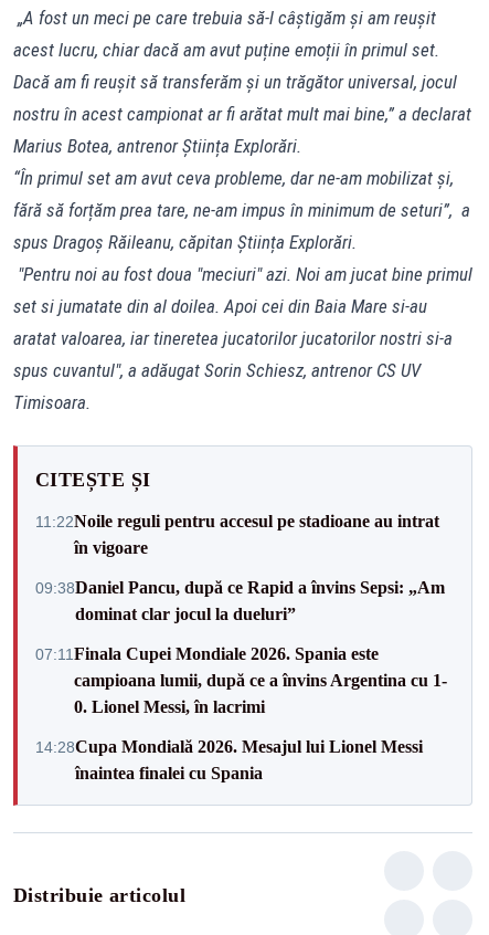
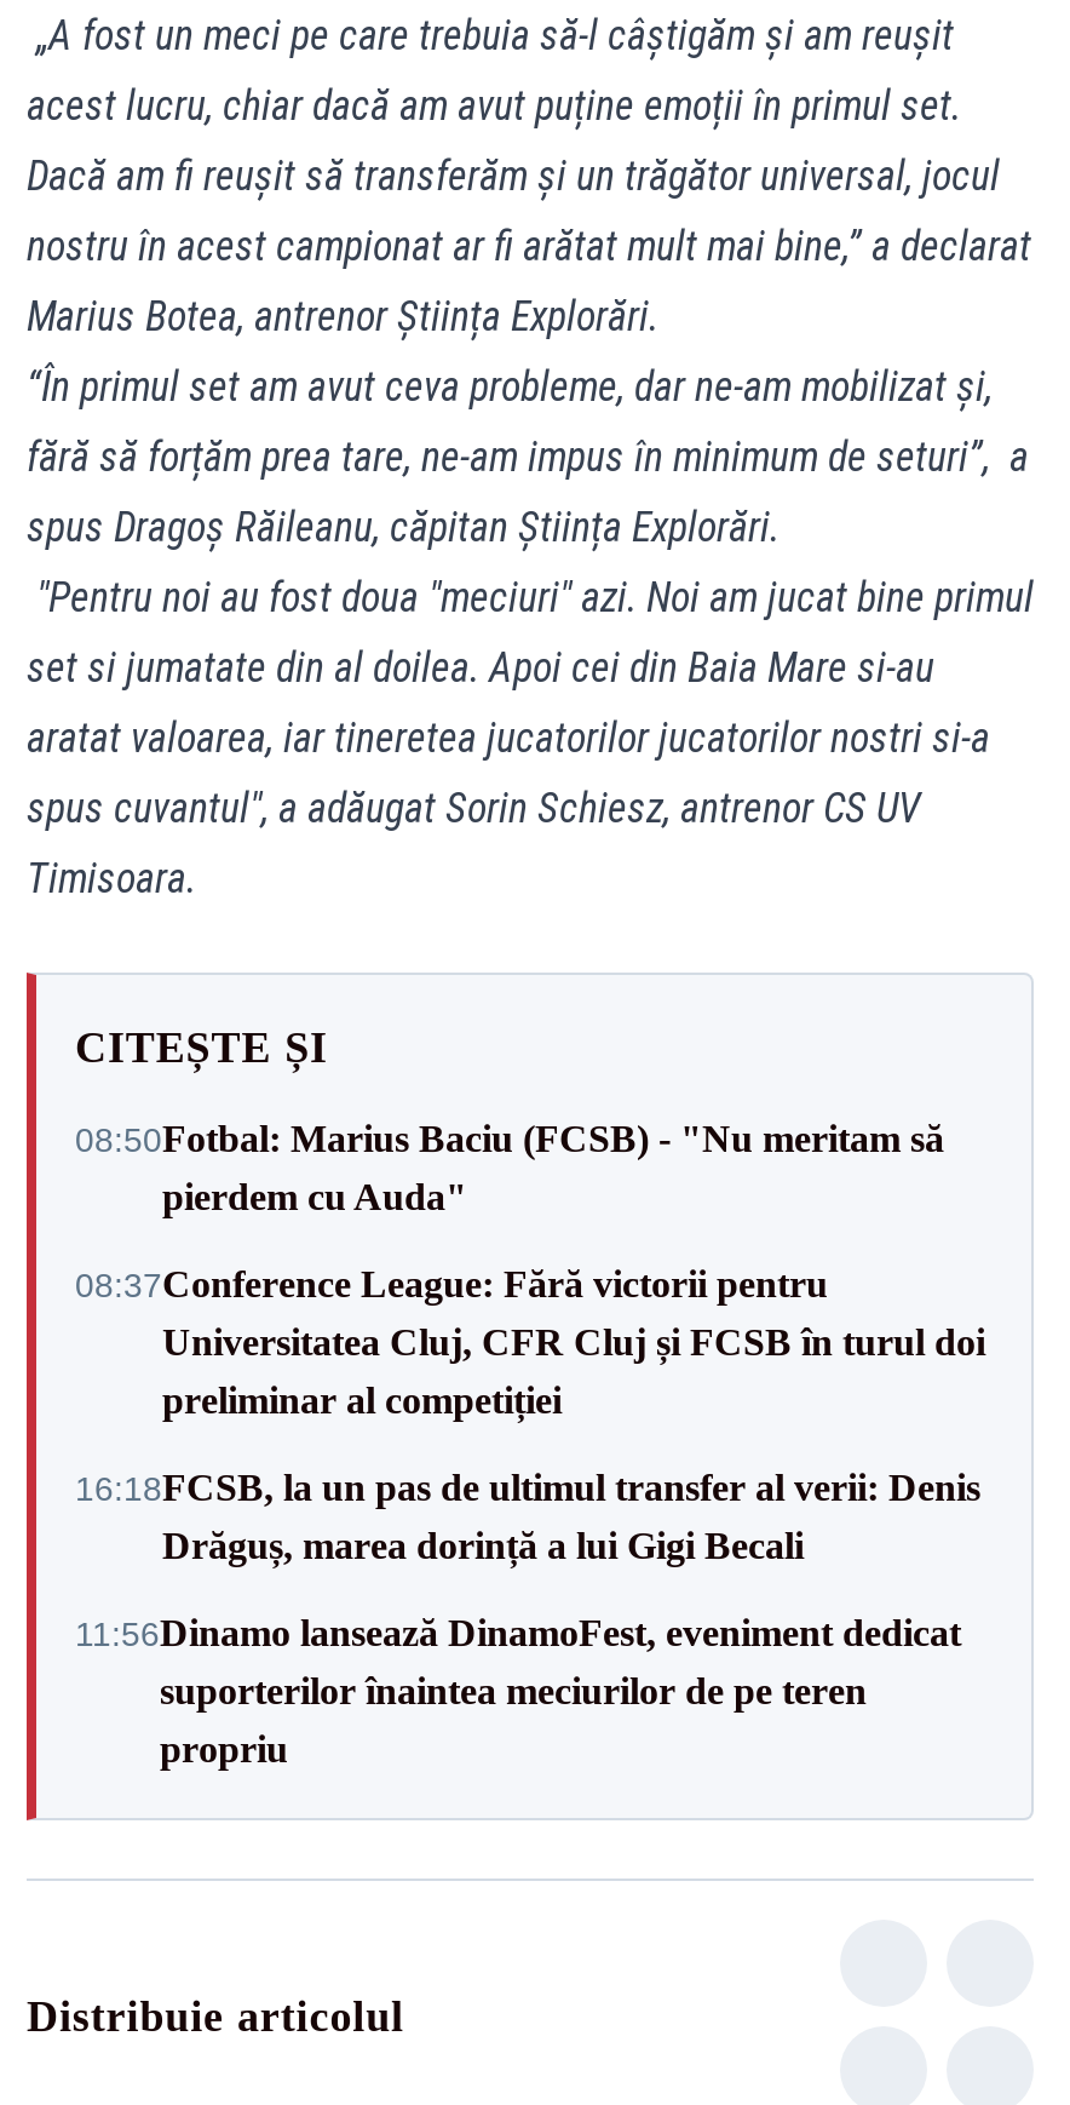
[35,511,439,556] 11:22Noile reguli pentru accesul pe stadioane au intrat | în vigoare -> [75,1118,944,1217] 08:50Fotbal: Marius Baciu (FCSB) - "Nu meritam să | pierdem cu Auda"
[35,577,445,623] 09:38Daniel Pancu, după ce Rapid a învins Sepsi: „Am | dominat clar jocul la dueluri” -> [75,1263,985,1421] 08:37Conference League: Fără victorii pentru | Universitatea Cluj, CFR Cluj și FCSB în turul doi | preliminar al competiției
[35,644,447,716] 07:11 Finala Cupei Mondiale 2026. Spania este | campioana lumii, după ce a învins Argentina cu 1- | 0. Lionel Messi, în lacrimi -> [75,1467,980,1566] 16:18FCSB, la un pas de ultimul transfer al verii: Denis | Drăguș, marea dorință a lui Gigi Becali
[35,737,423,782] 14:28Cupa Mondială 2026. Mesajul lui Lionel Messi | înaintea finalei cu Spania -> [75,1612,961,1770] 11:56Dinamo lansează DinamoFest, eveniment dedicat | suporterilor înaintea meciurilor de pe teren | propriu

